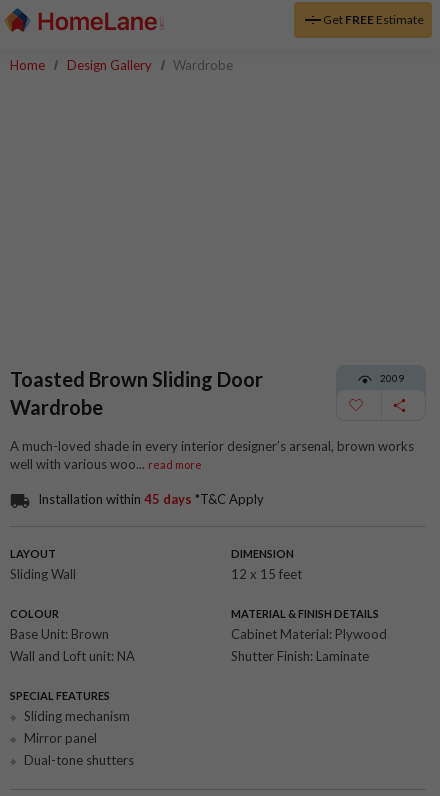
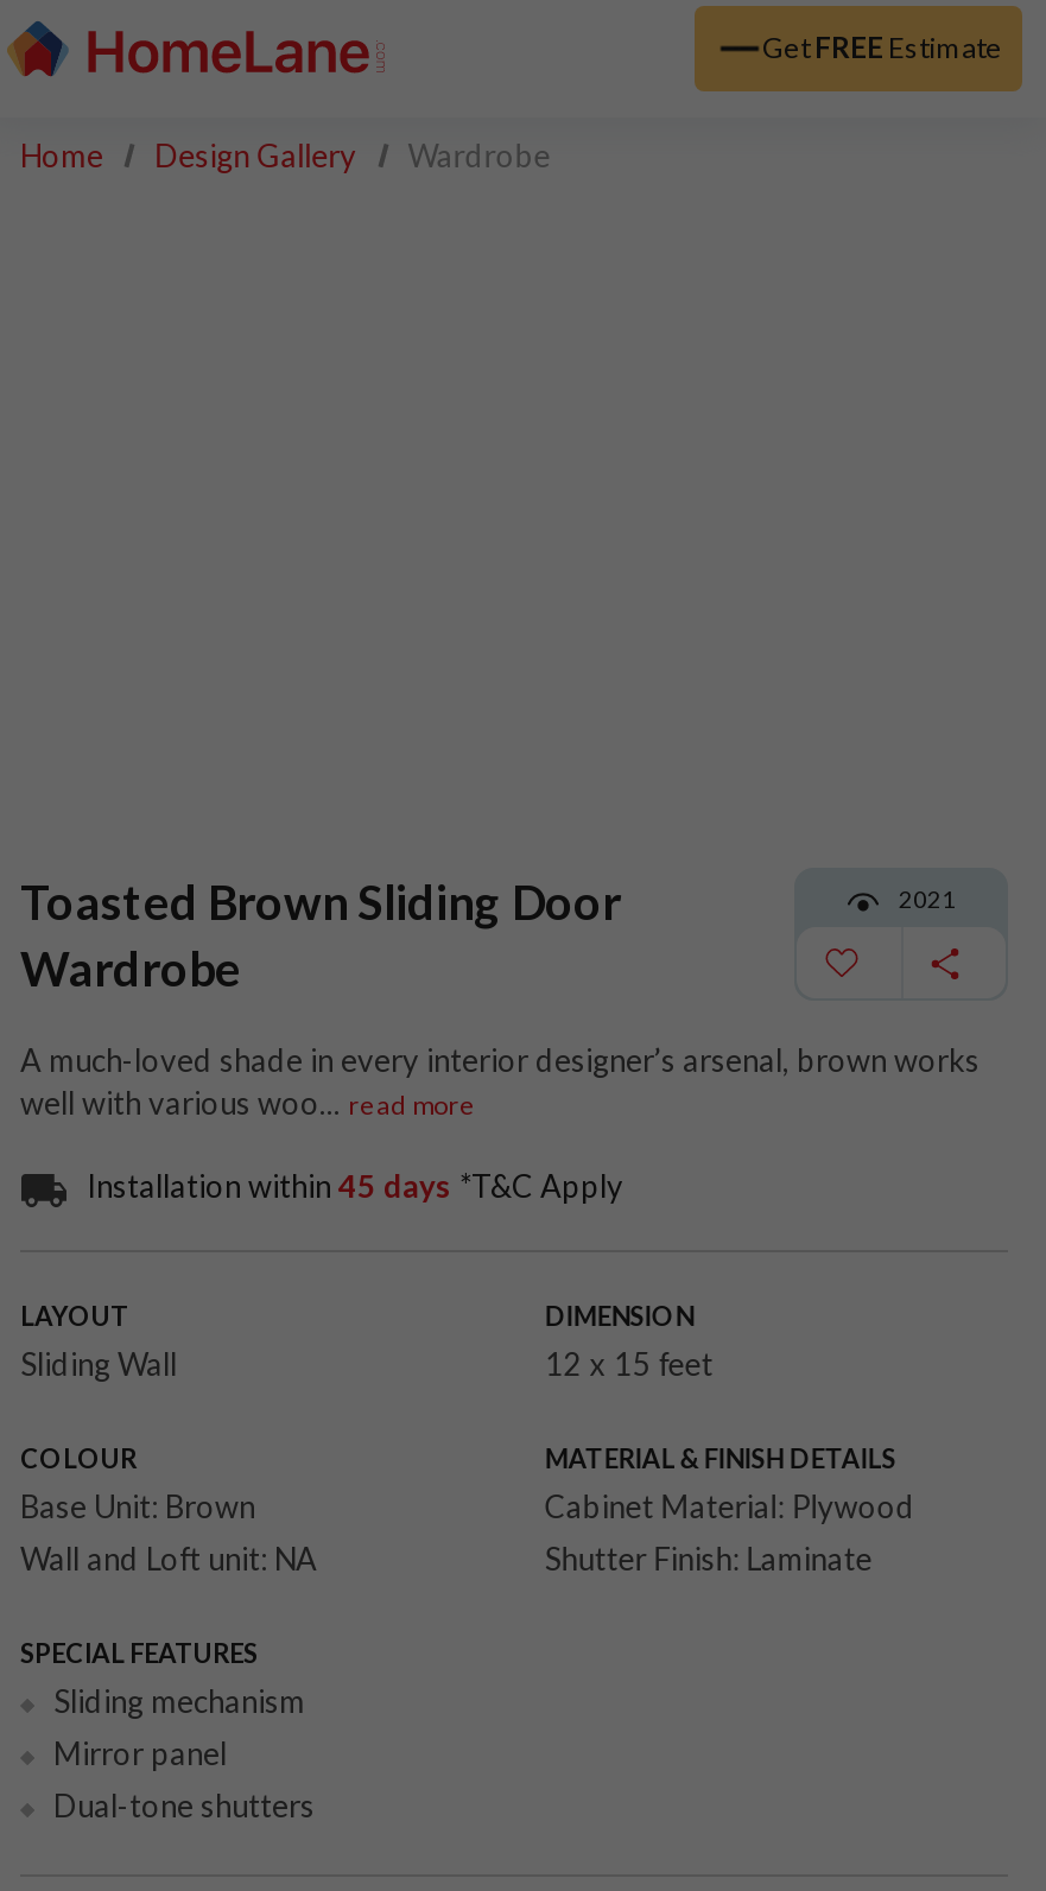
[380,372,404,384] 2009 -> [899,884,956,913] 2021

